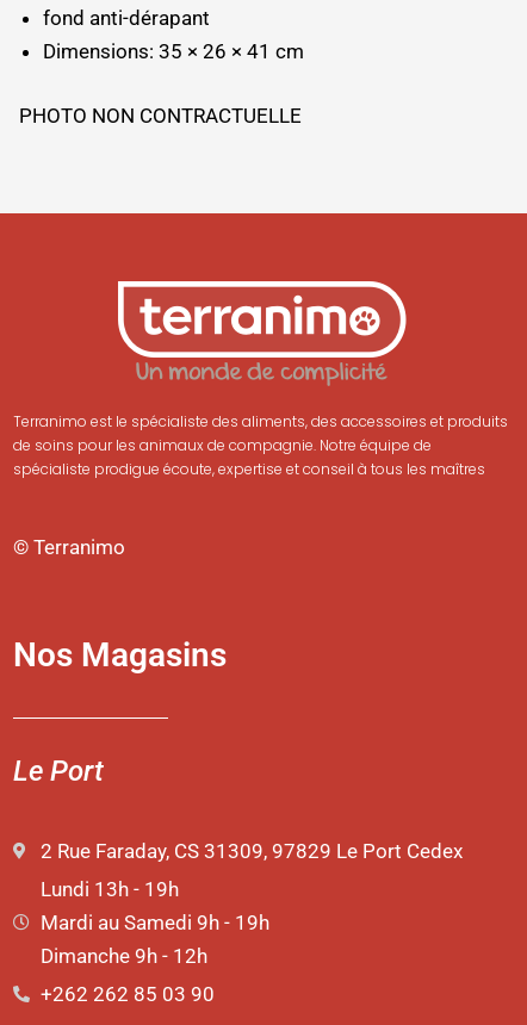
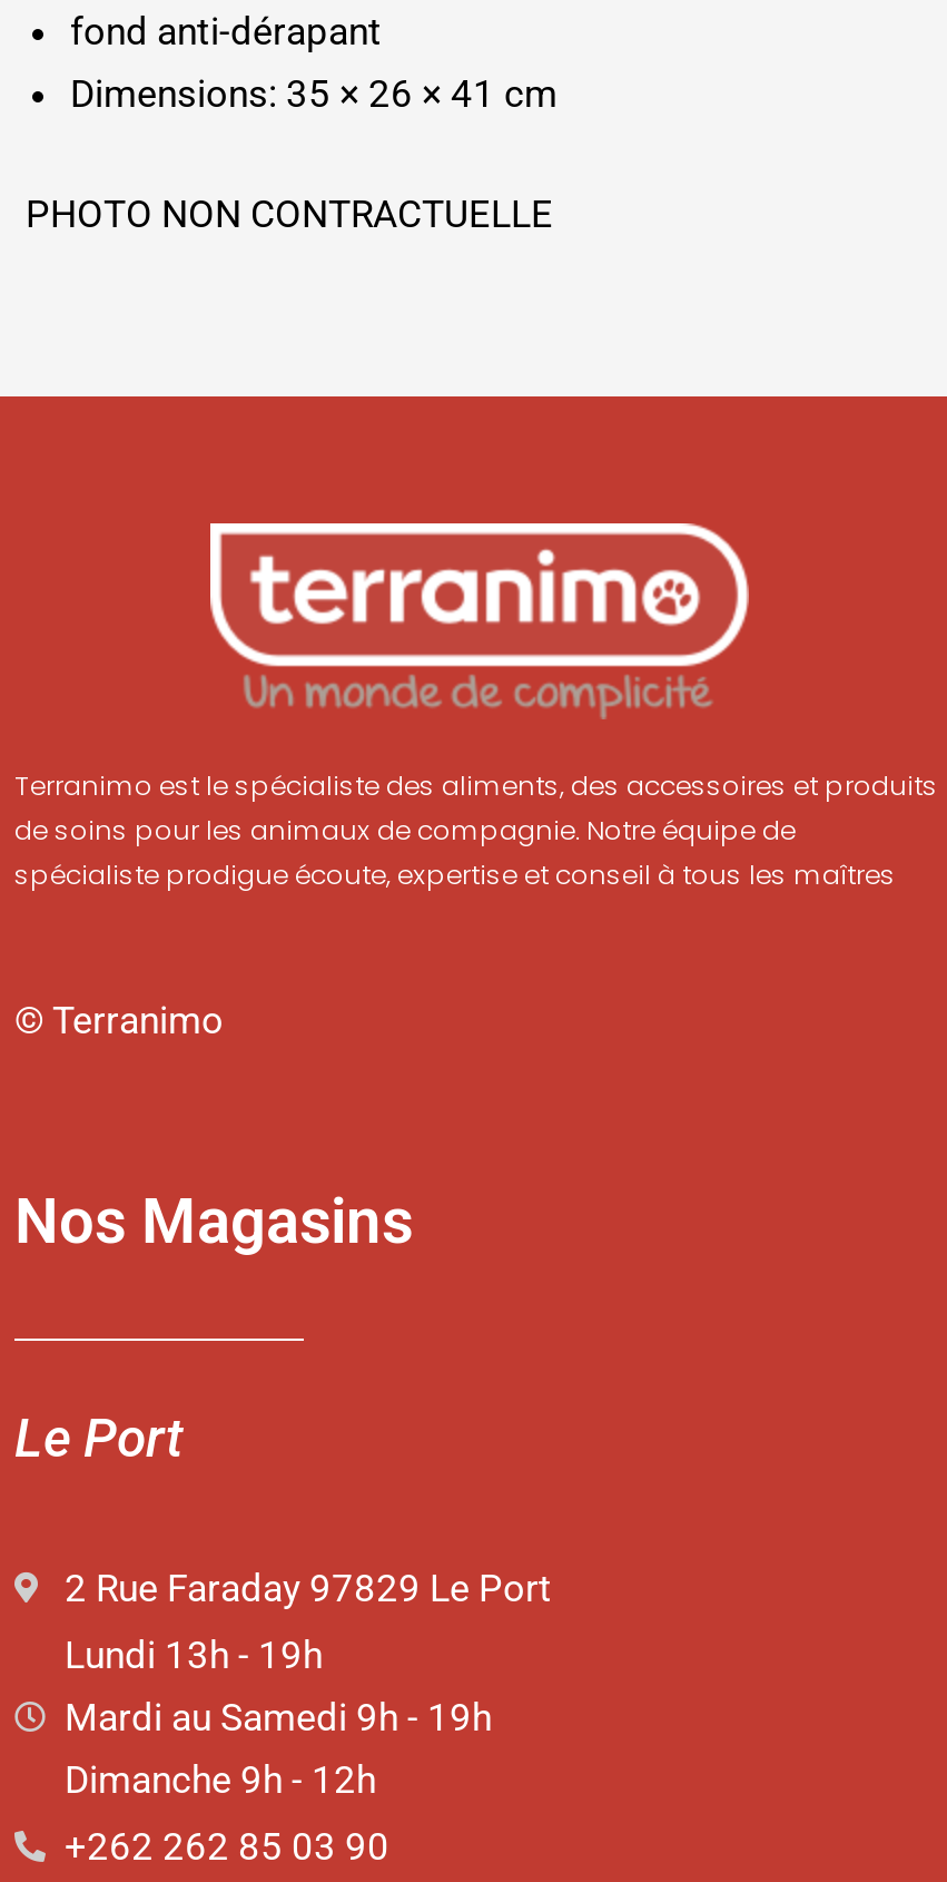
[40,839,462,863] 2 Rue Faraday, CS 31309, 97829 Le Port Cedex -> [65,1566,552,1610] 2 Rue Faraday 97829 Le Port

